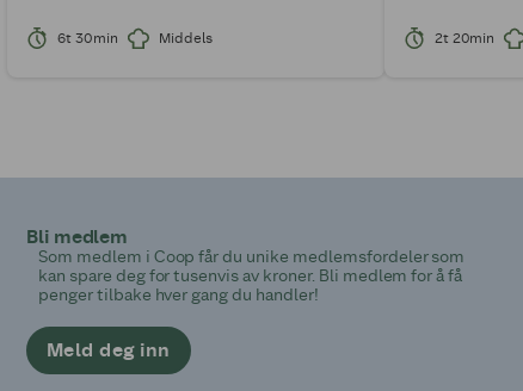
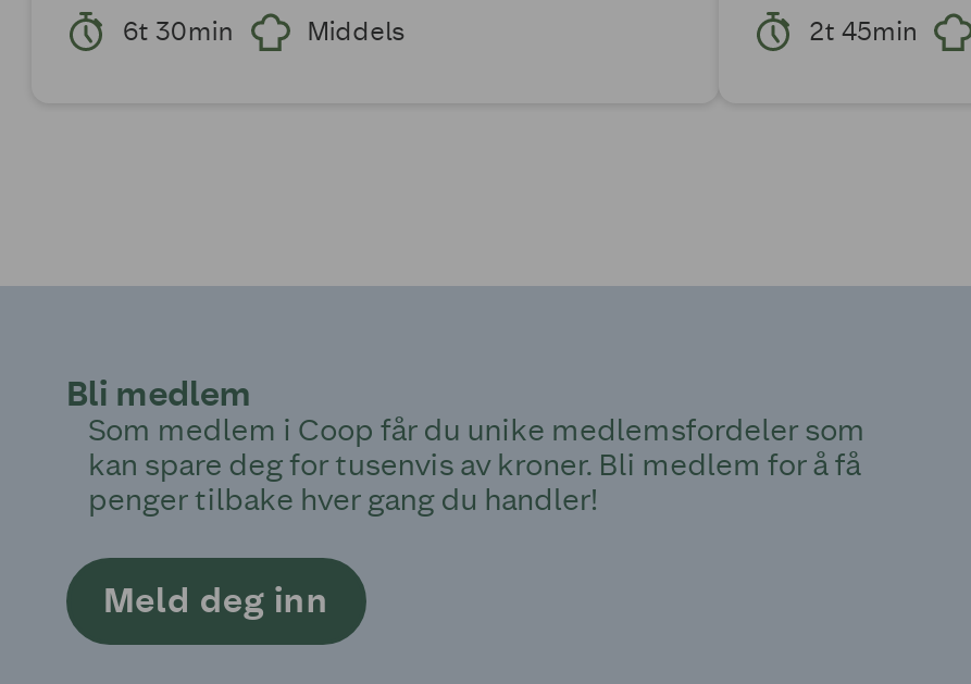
[434,30,495,47] 2t 20min -> [809,17,918,47] 2t 45min

